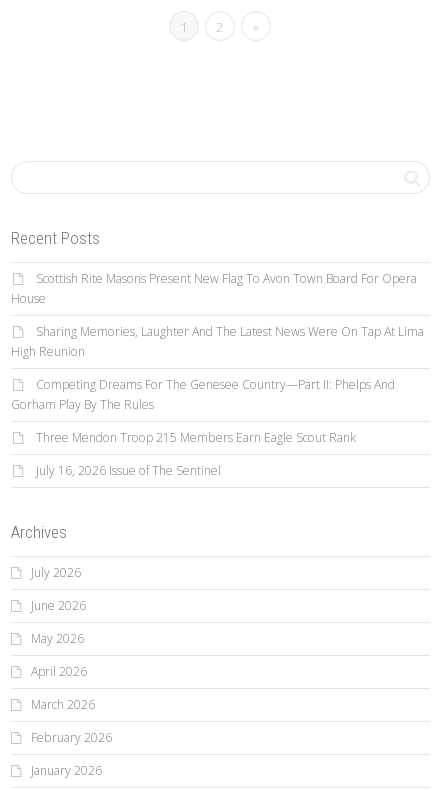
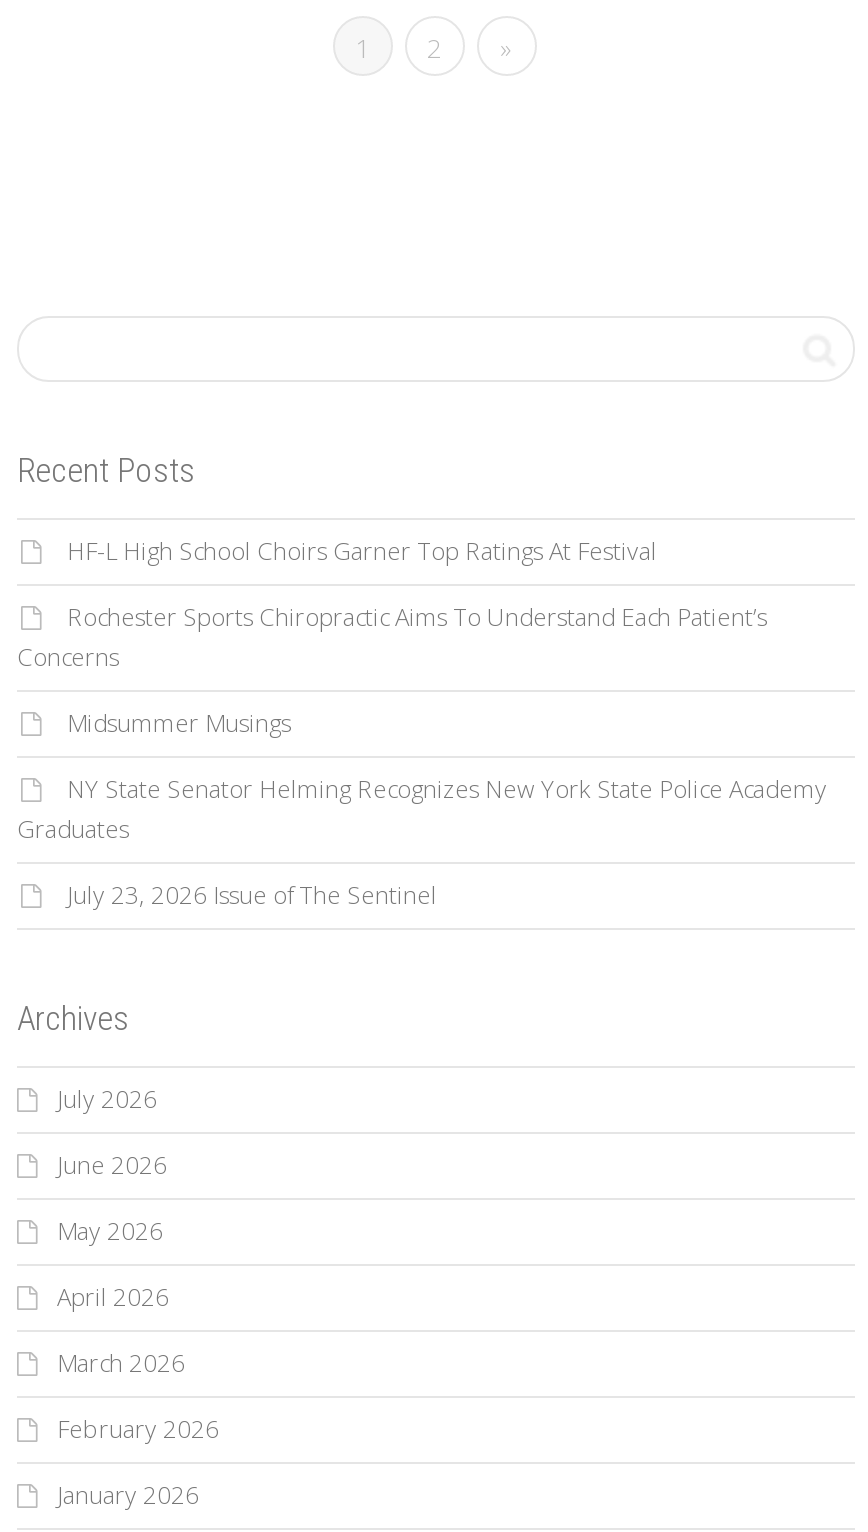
[11,270,417,307] Scottish Rite Masons Present New Flag To Avon Town Board For Opera | House -> [67,534,657,568] HF-L High School Choirs Garner Top Ratings At Festival
[11,323,424,360] Sharing Memories, Laughter And The Latest News Were On Tap At Lima | High Reunion -> [17,600,767,674] Rochester Sports Chiropractic Aims To Understand Each Patient’s | Concerns
[11,376,395,413] Competing Dreams For The Genesee Country—Part II: Phelps And | Gorham Play By The Rules -> [67,706,291,740] Midsummer Musings
[36,429,356,446] Three Mendon Troop 215 Members Earn Eagle Scout Rank -> [17,772,827,846] NY State Senator Helming Recognizes New York State Police Academy | Graduates
[36,462,221,479] July 16, 2026 Issue of The Sentinel -> [67,878,437,912] July 23, 2026 Issue of The Sentinel

